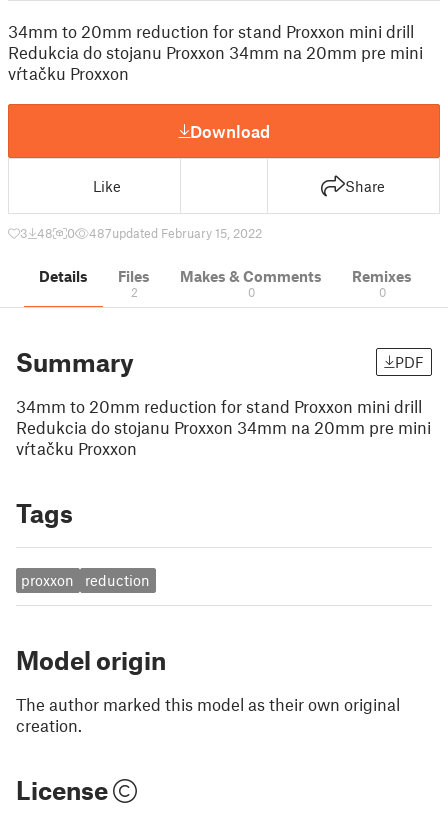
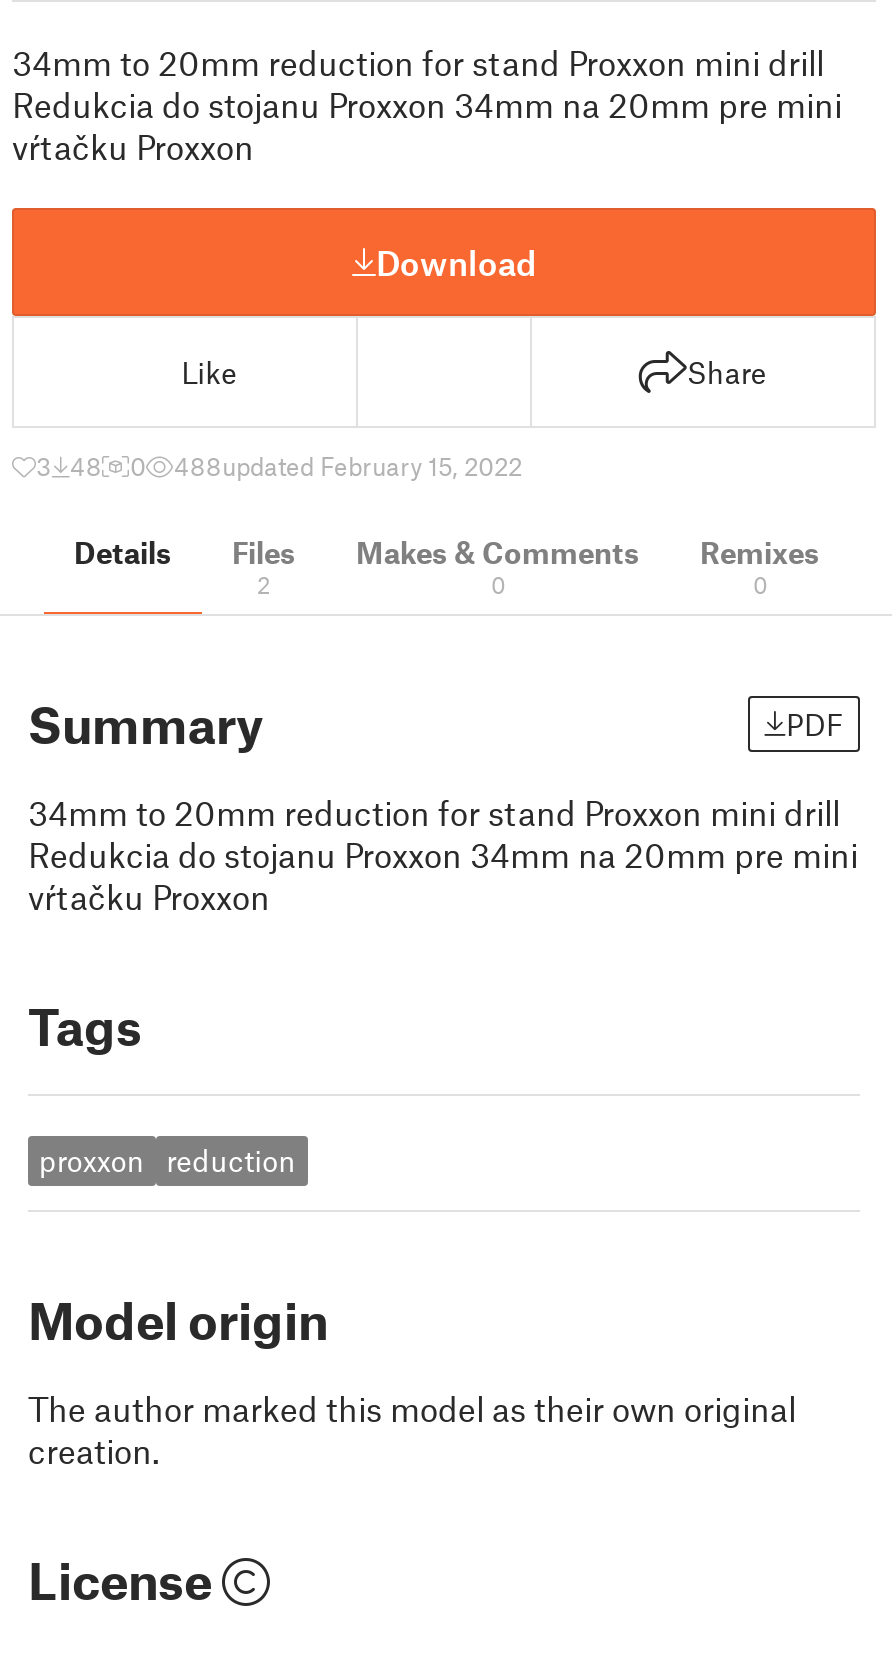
[89,225,262,241] 487updated February 15, 2022 -> [174,450,522,482] 488updated February 15, 2022

